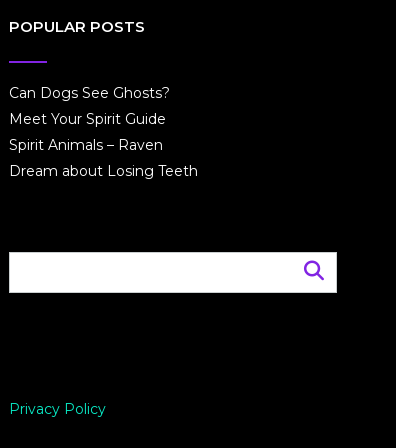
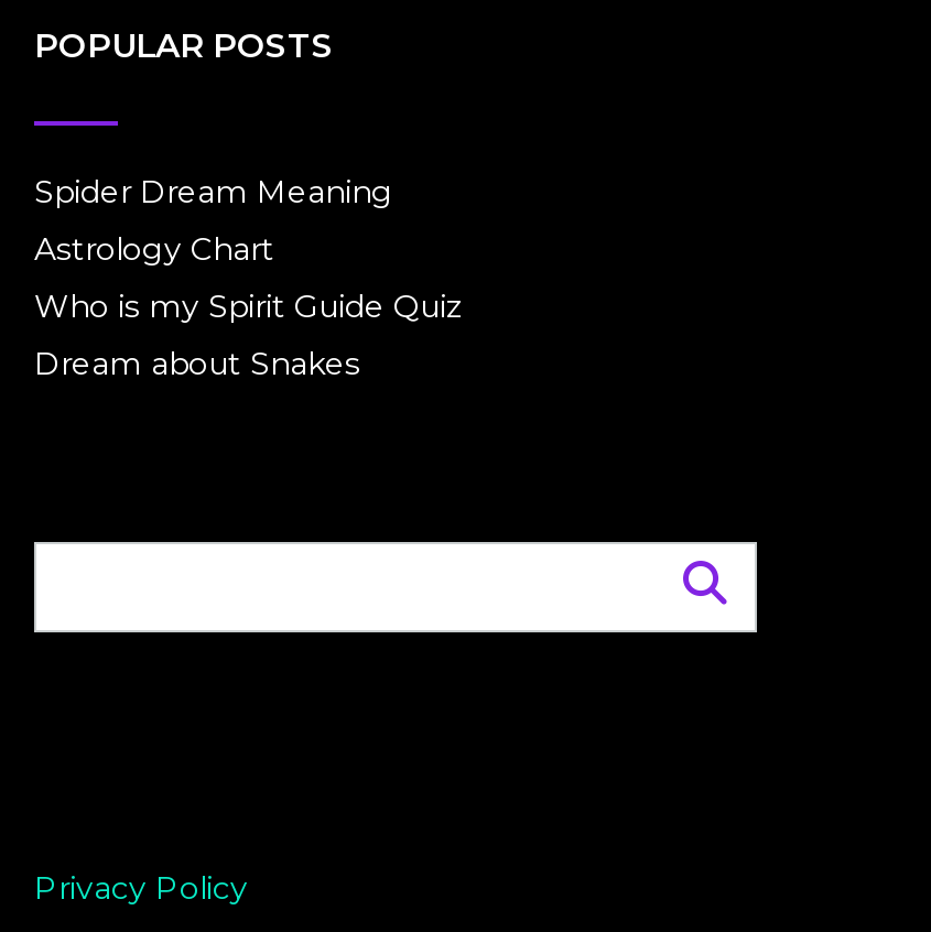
[9,84,198,180] Can Dogs See Ghosts? | Meet Your Spirit Guide | Spirit Animals – Raven | Dream about Losing Teeth -> [34,171,464,383] Spider Dream Meaning | Astrology Chart | Who is my Spirit Guide Quiz | Dream about Snakes

